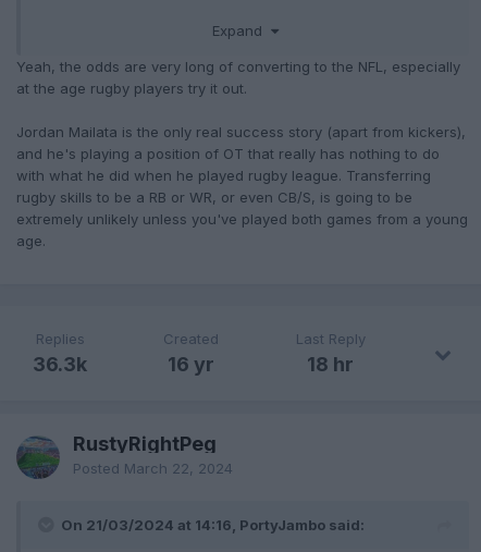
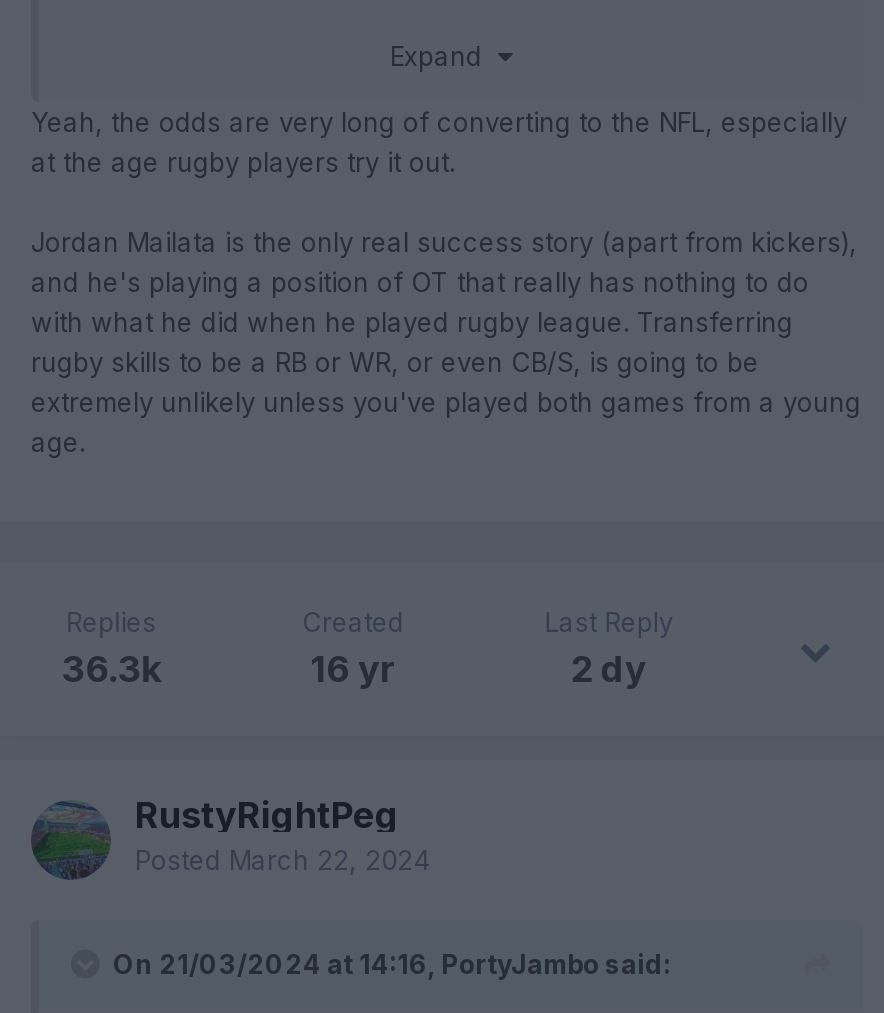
[307,353,354,376] 18 hr -> [571,649,647,691] 2 dy

